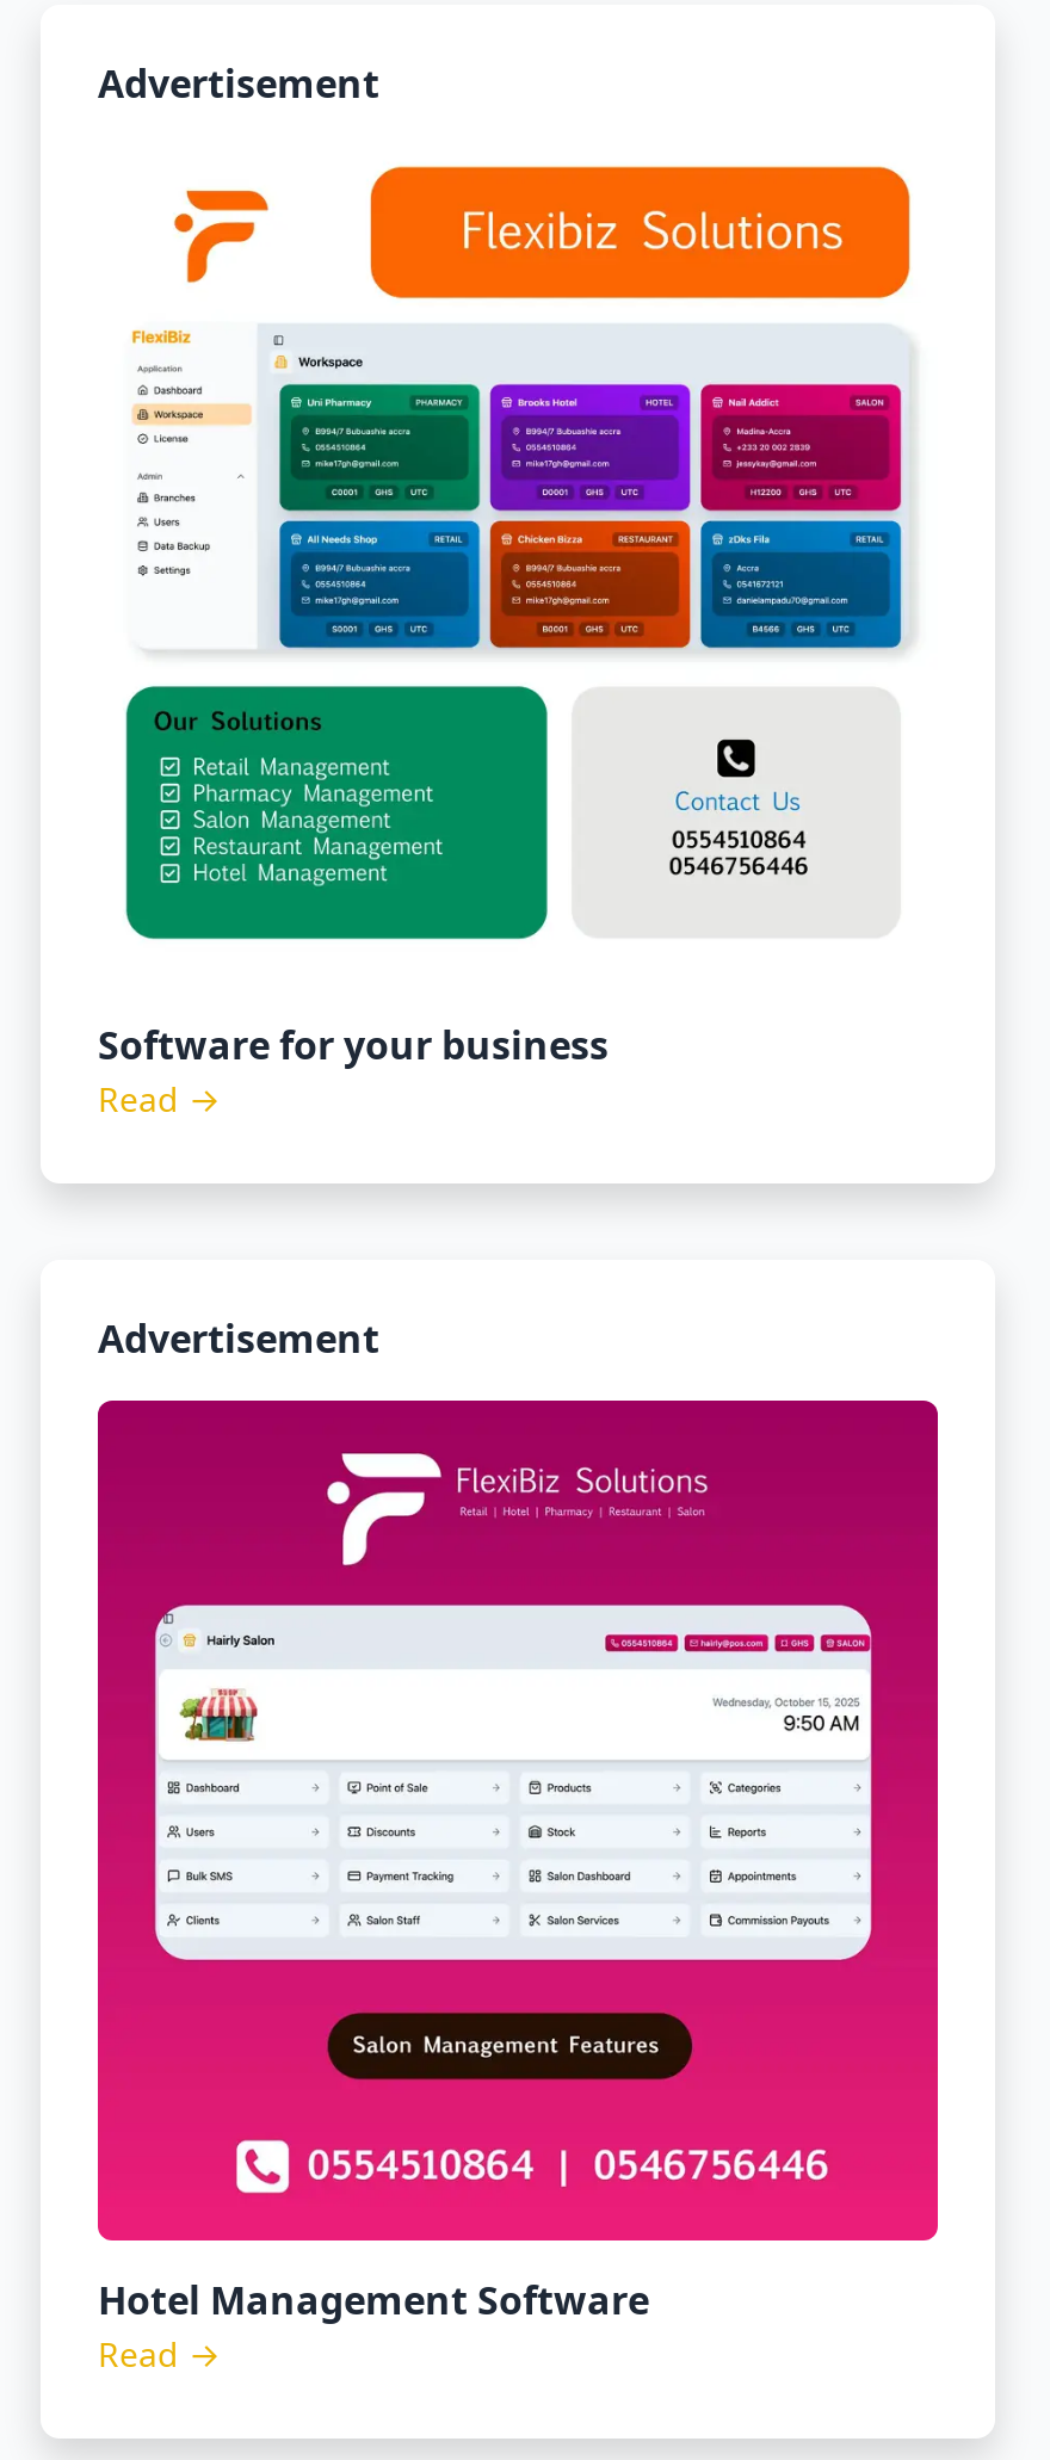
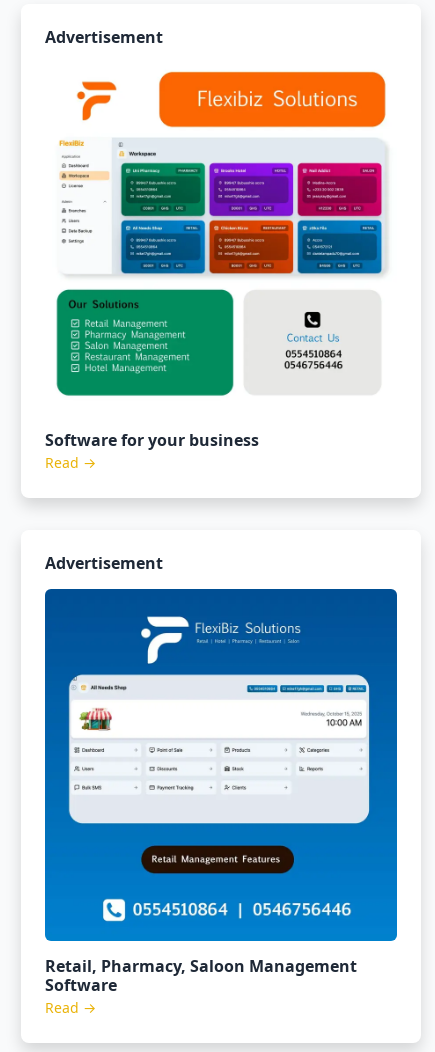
[95,1398,940,2326] [image] | Hotel Management Software -> [44,588,398,996] [image] | Retail, Pharmacy, Saloon Management | Software

